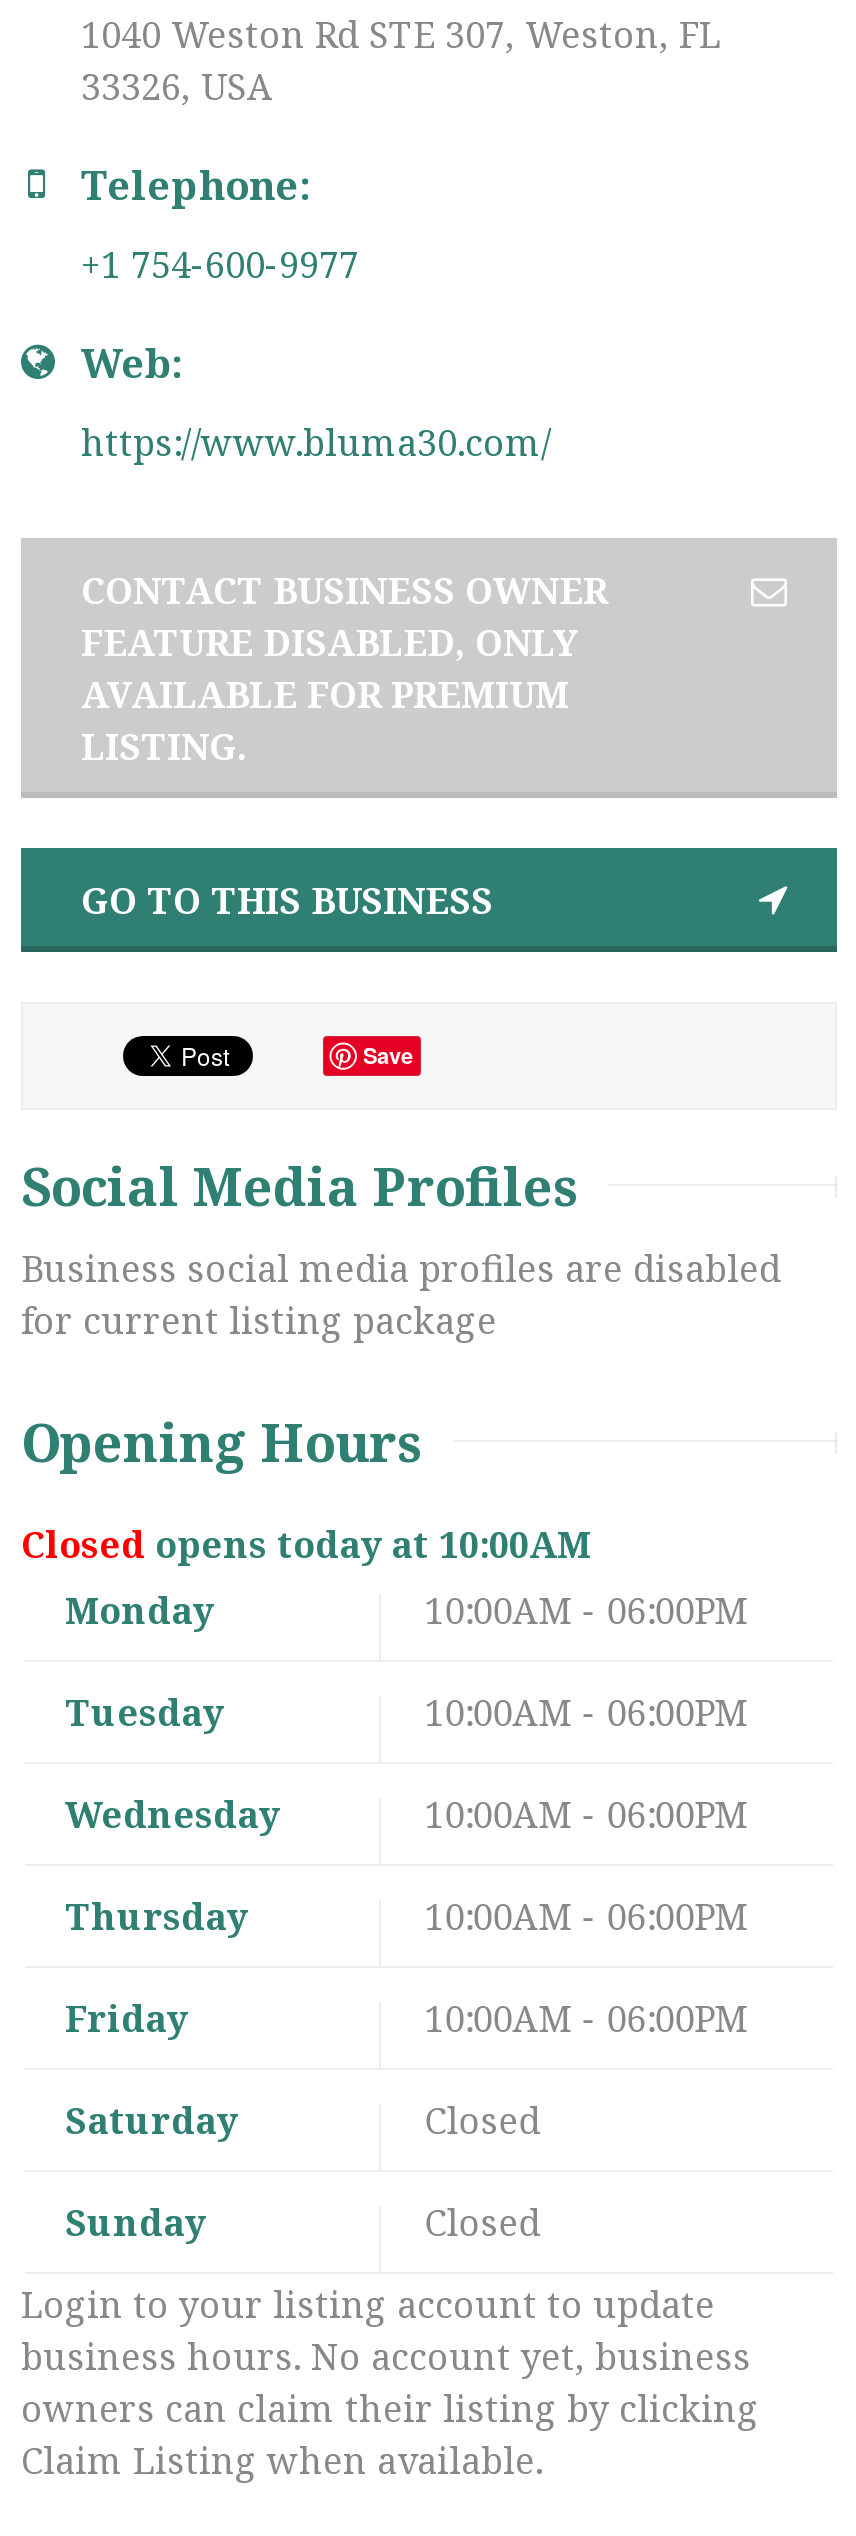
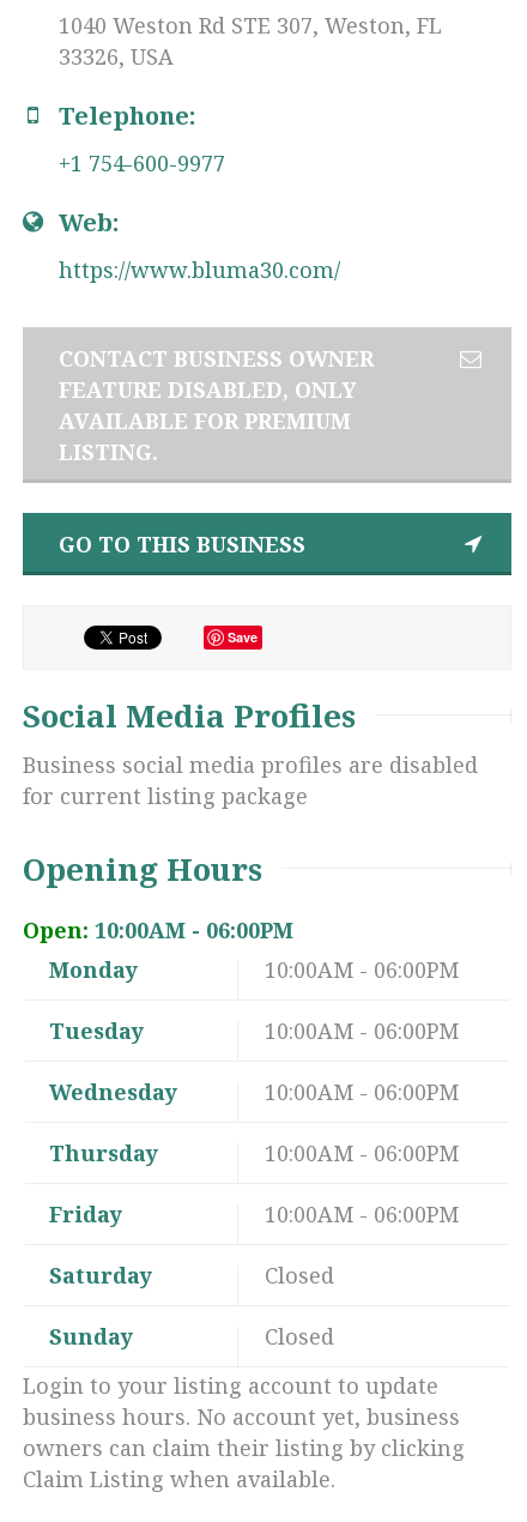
[21,1519,591,1567] Closed opens today at 10:00AM -> [23,915,293,944] Open: 10:00AM - 06:00PM

